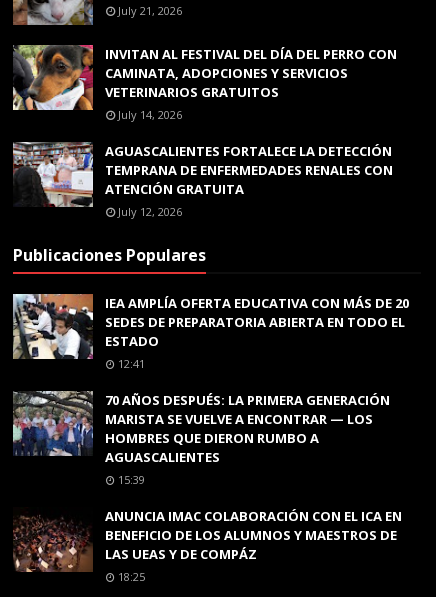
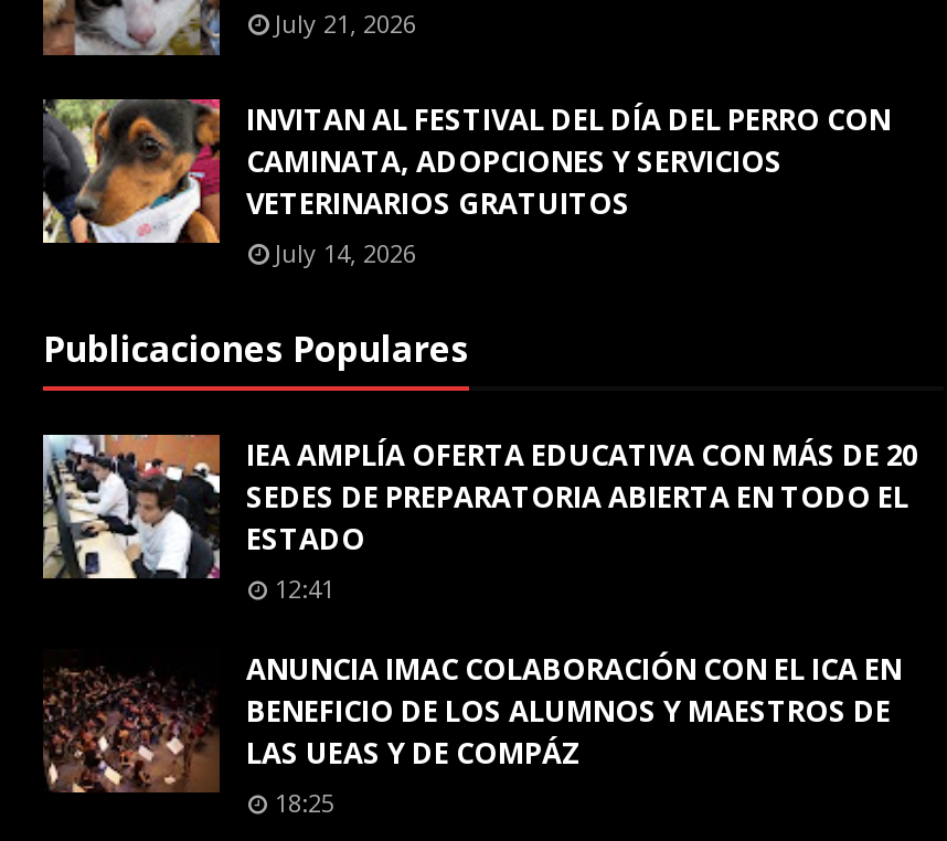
[13,141,393,219] [image] | AGUASCALIENTES FORTALECE LA DETECCIÓN | TEMPRANA DE ENFERMEDADES RENALES CON | ATENCIÓN GRATUITA | July 12, 2026 -> none
[12,390,390,487] [image] | 70 AÑOS DESPUÉS: LA PRIMERA GENERACIÓN | MARISTA SE VUELVE A ENCONTRAR — LOS | HOMBRES QUE DIERON RUMBO A | AGUASCALIENTES | 15:39 -> none

